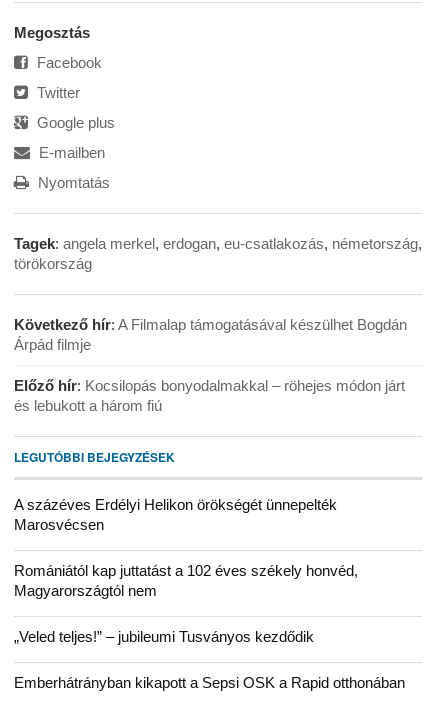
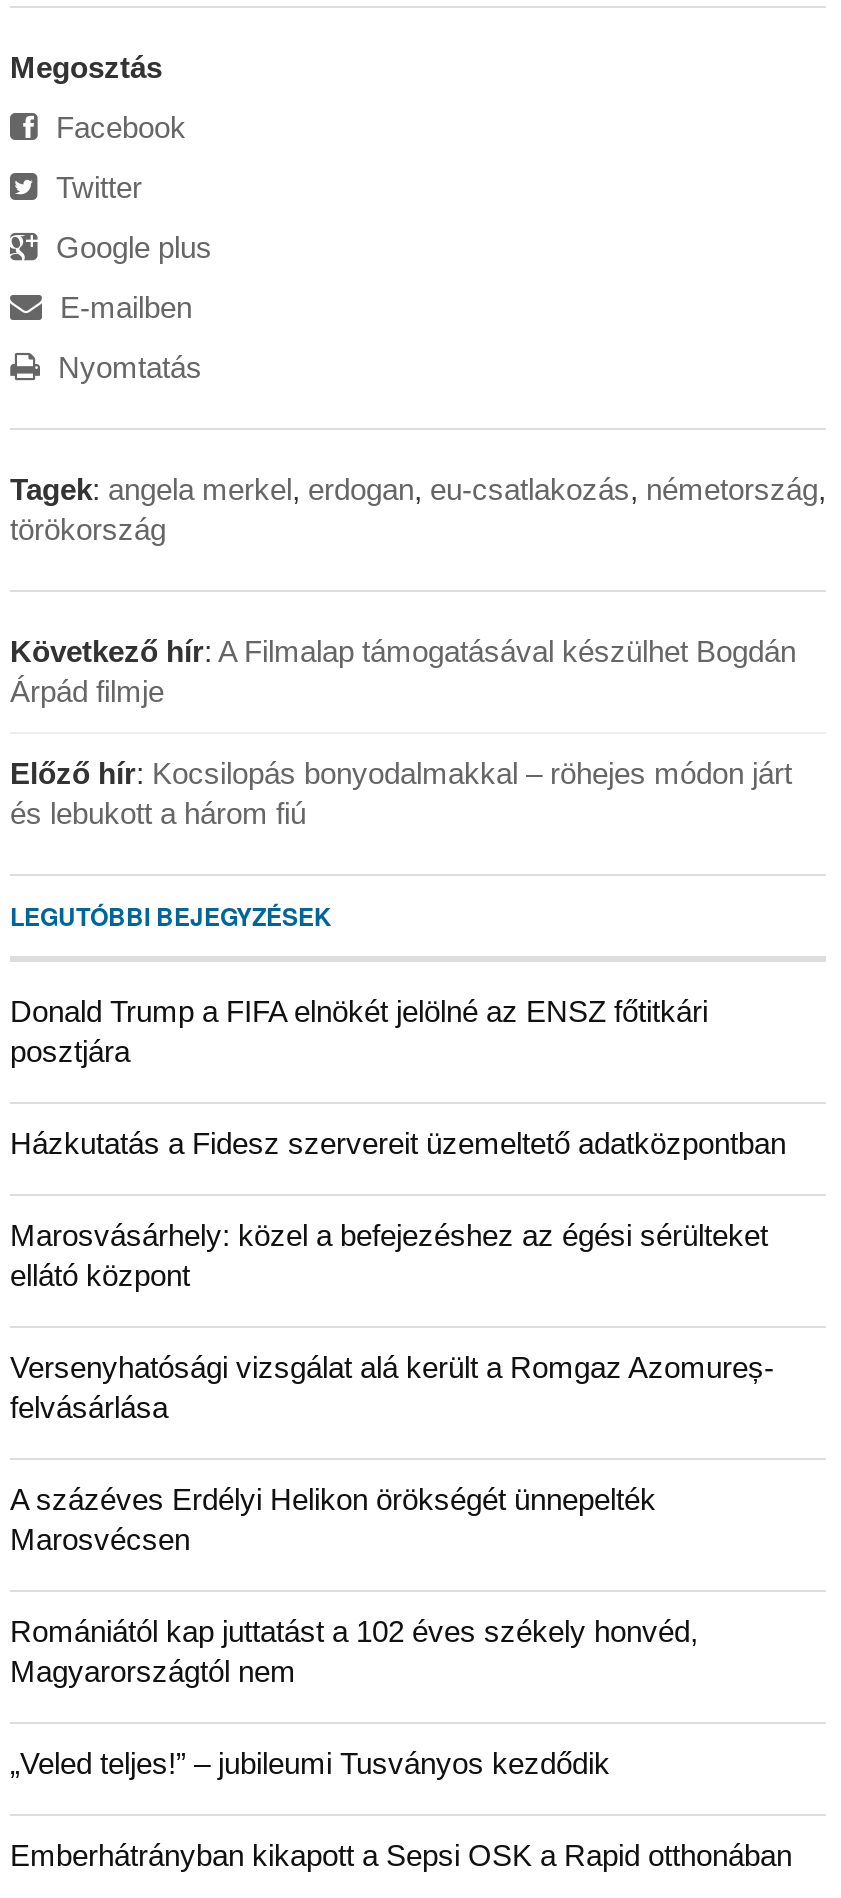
none -> [10,994,786,1424] Donald Trump a FIFA elnökét jelölné az ENSZ főtitkári | posztjára | Házkutatás a Fidesz szervereit üzemeltető adatközpontban | Marosvásárhely: közel a befejezéshez az égési sérülteket | ellátó központ | Versenyhatósági vizsgálat alá került a Romgaz Azomureș- | felvásárlása

